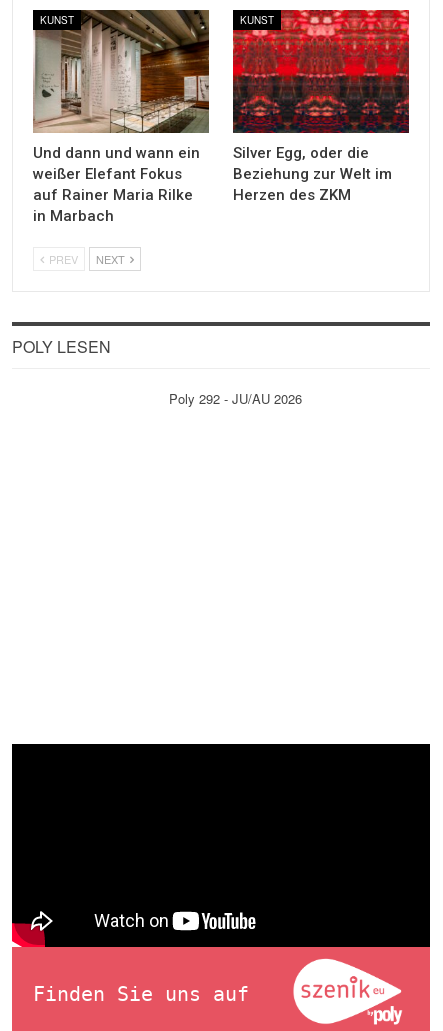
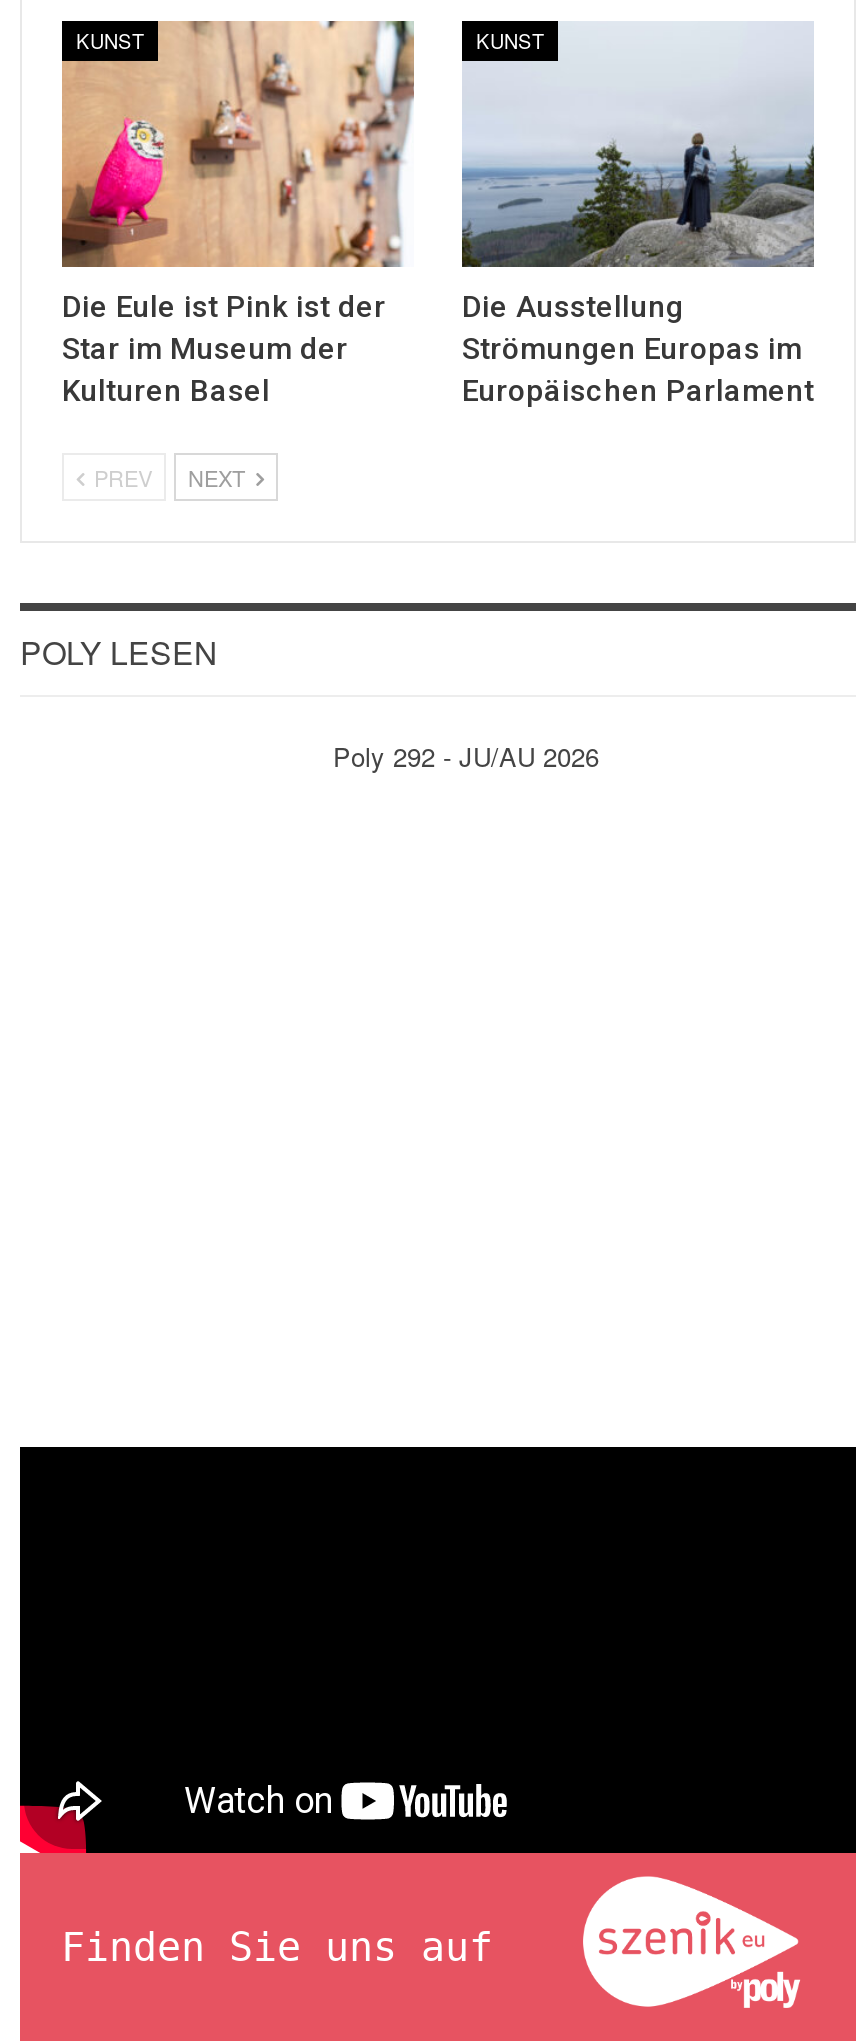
[33,9,210,225] [image] | Und dann und wann ein | weißer Elefant Fokus | auf Rainer Maria Rilke | in Marbach -> [62,19,414,409] [image] | Die Eule ist Pink ist der | Star im Museum der | Kulturen Basel
[232,9,410,204] [image] | Silver Egg, oder die | Beziehung zur Welt im | Herzen des ZKM -> [462,21,816,409] [image] | Die Ausstellung | Strömungen Europas im | Europäischen Parlament

